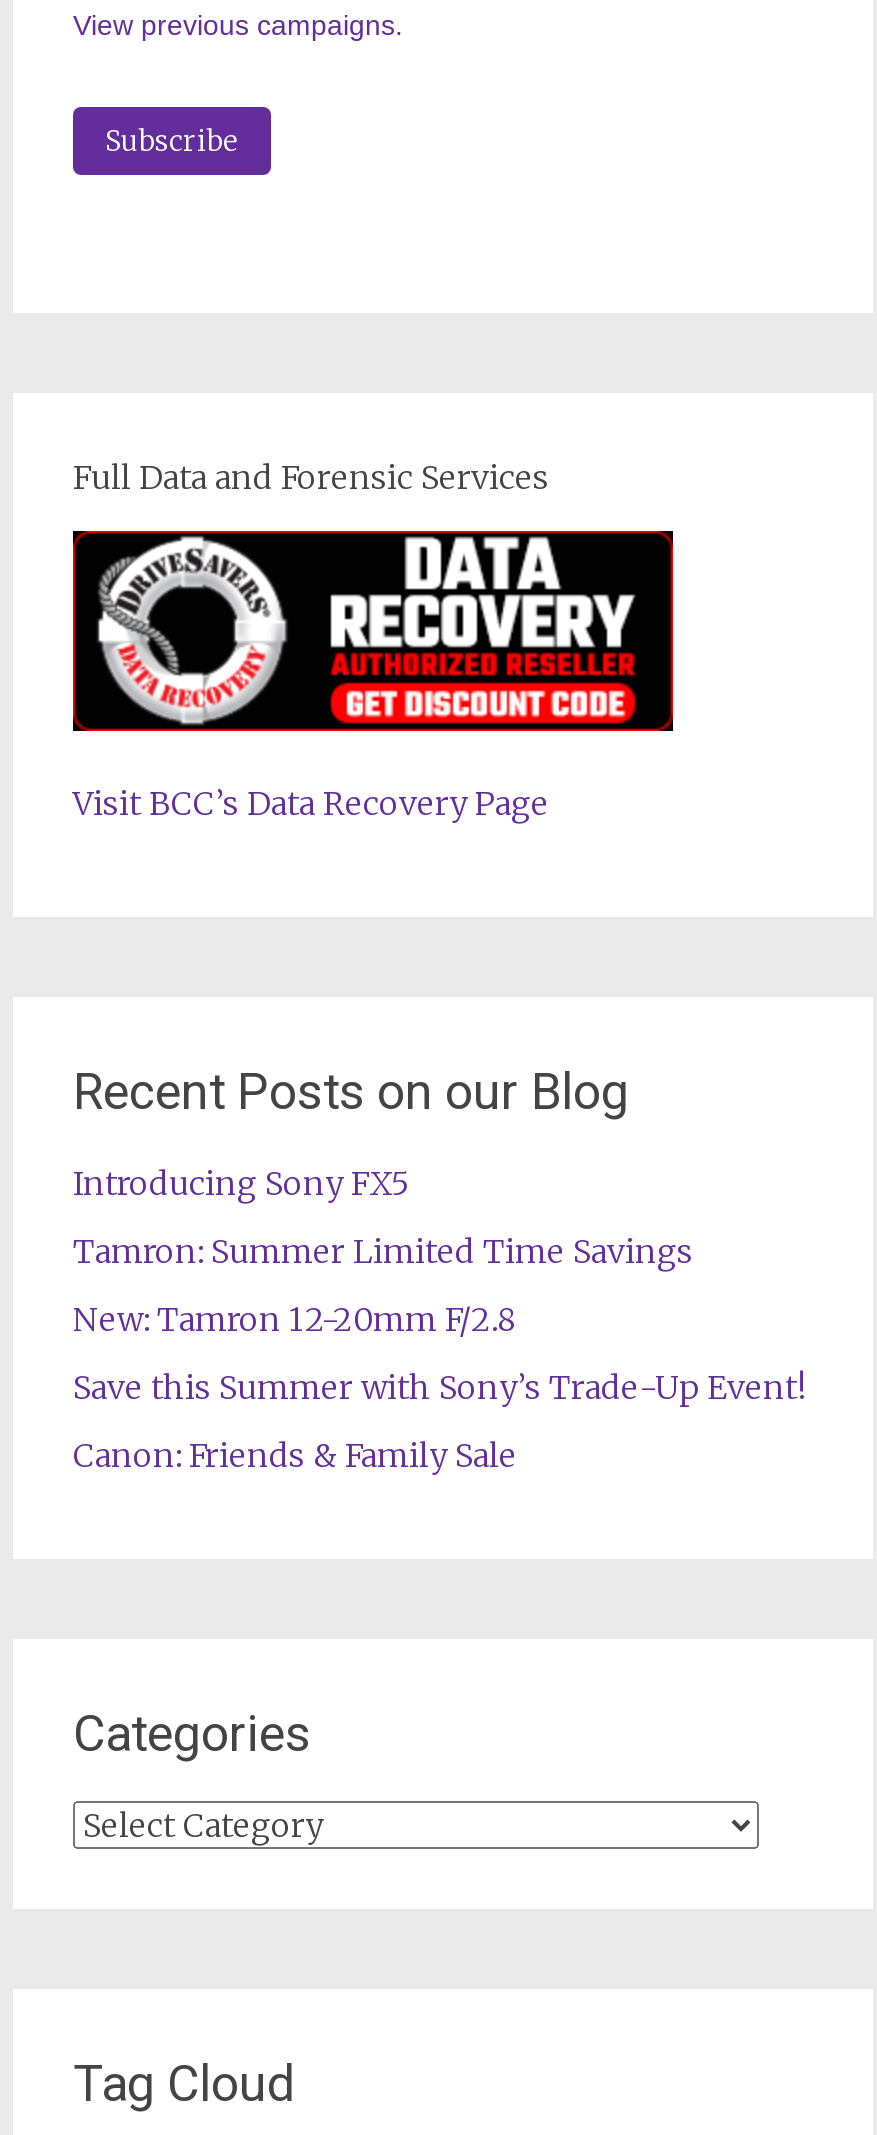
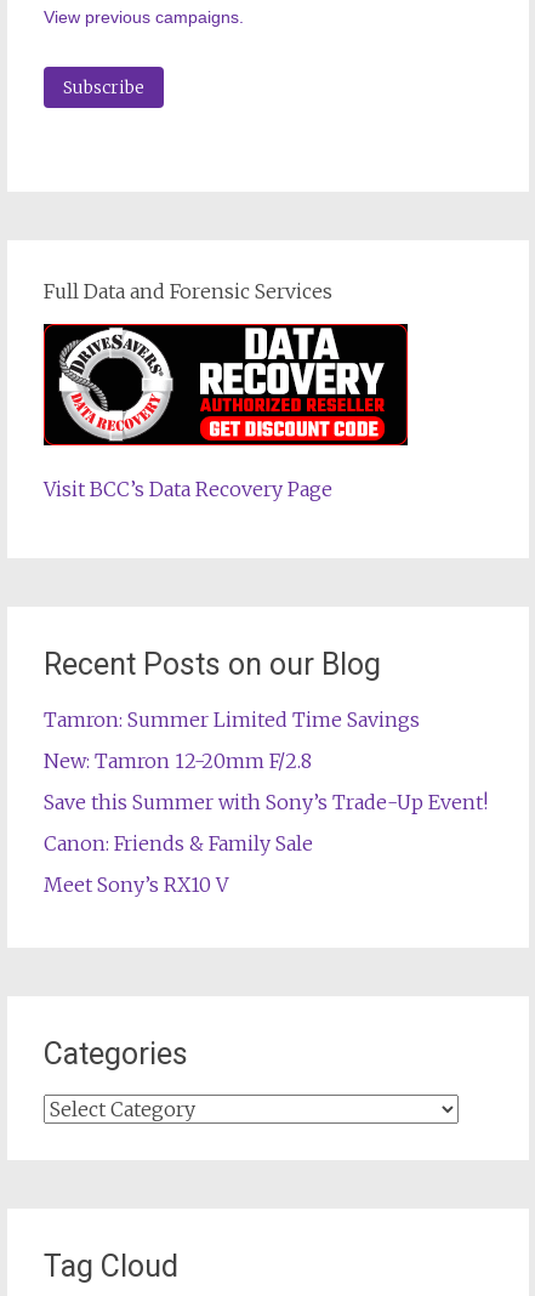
[73,1163,409,1203] Introducing Sony FX5 -> none
moved [73,1231,805,1475] -> [44,708,488,856]: Tamron: Summer Limited Time Savings | New: Tamron 12-20mm F/2.8 | Save this Summer with Sony’s Trade-Up Event! | Canon: Friends & Family Sale
none -> [44,873,228,897] Meet Sony’s RX10 V

